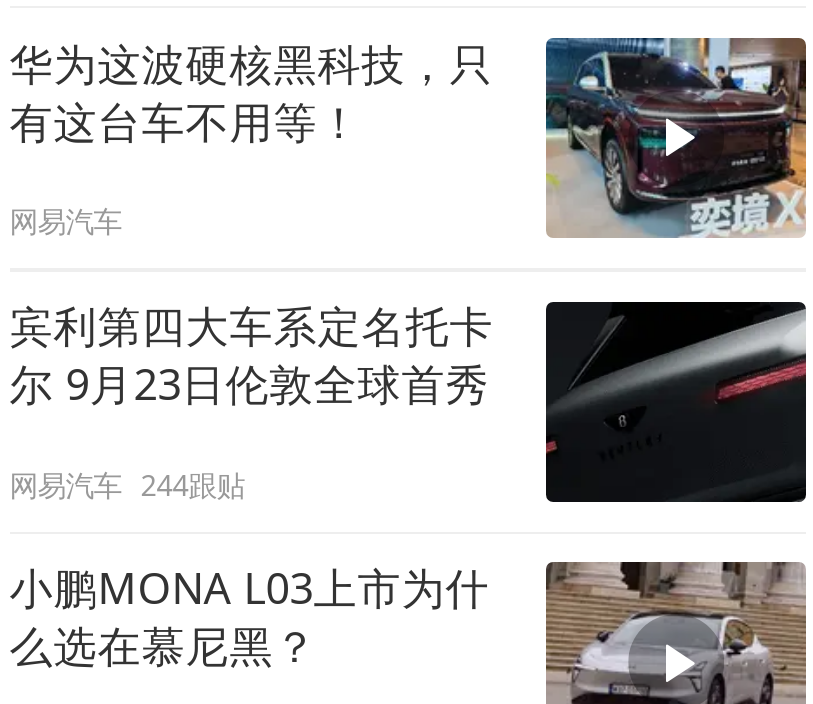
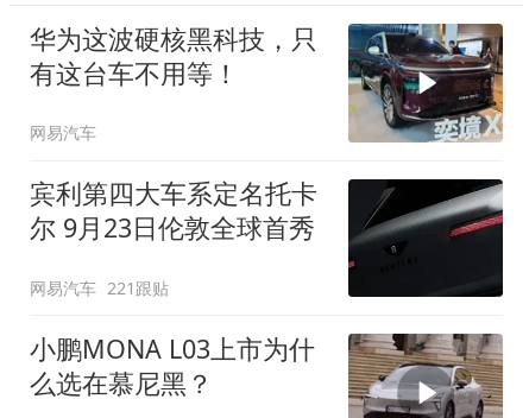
[9,465,245,503] 网易汽车 244跟贴 -> [29,276,169,299] 网易汽车 221跟贴

